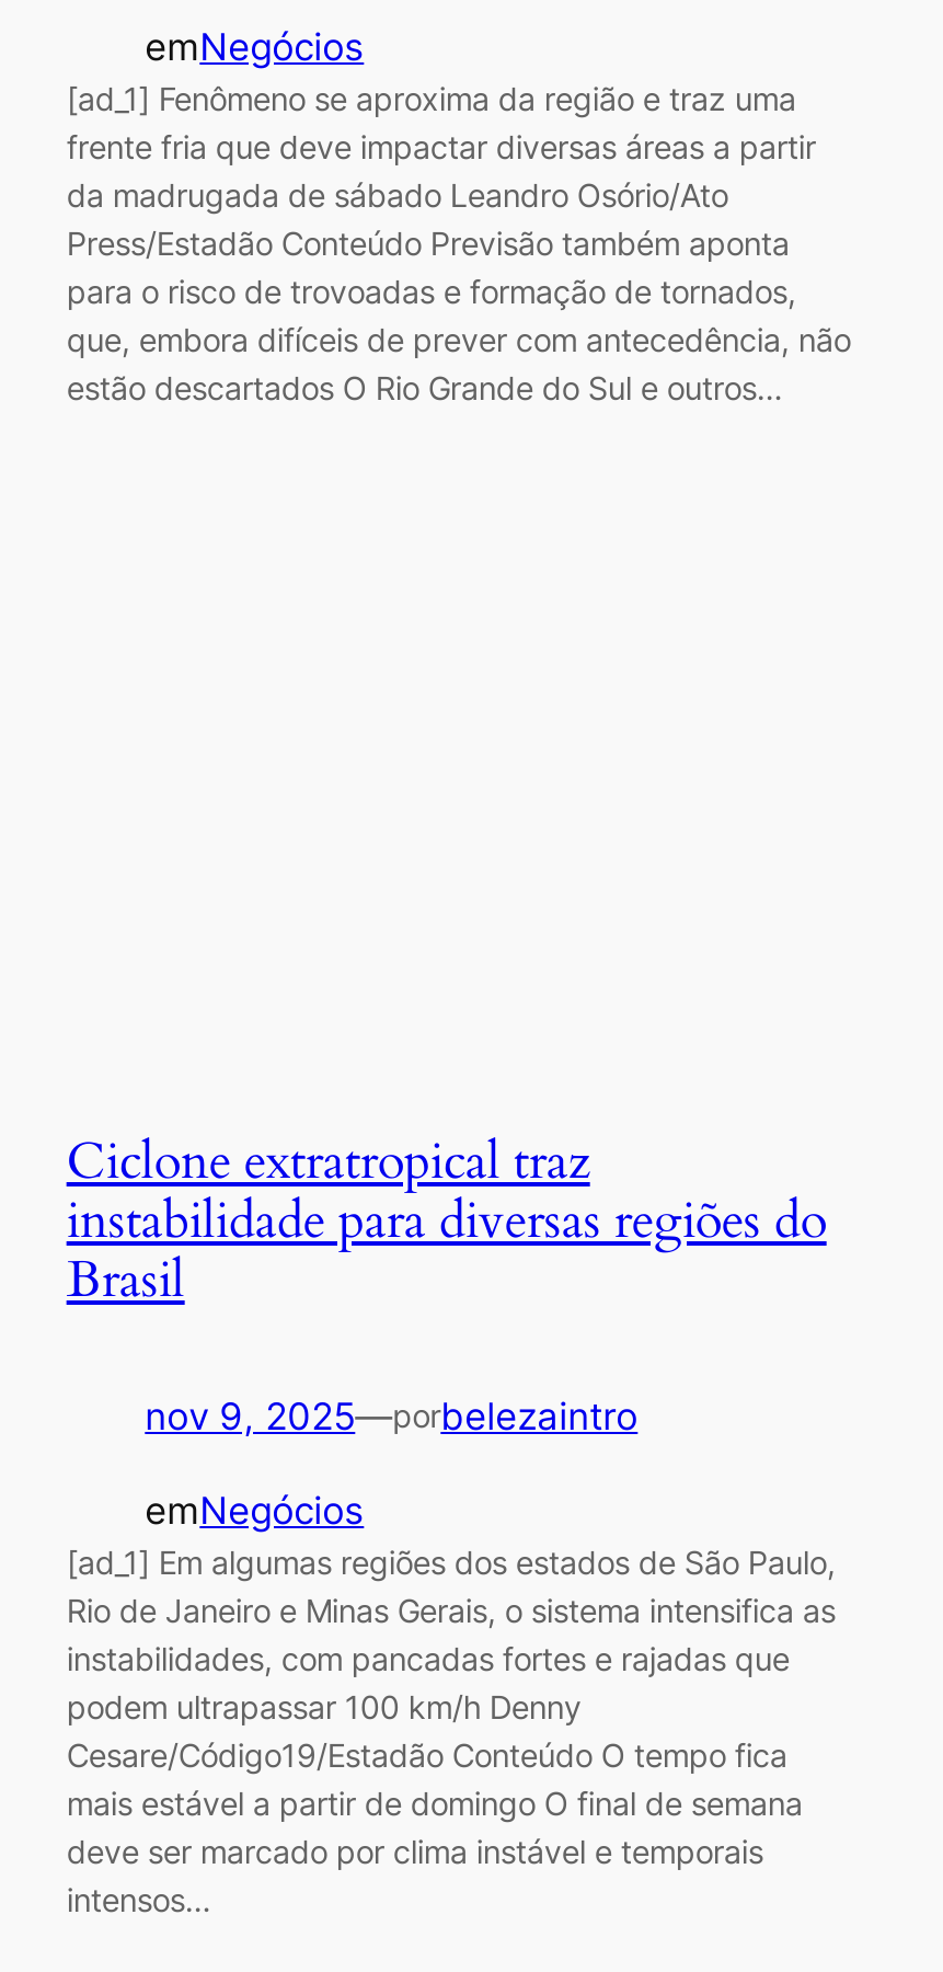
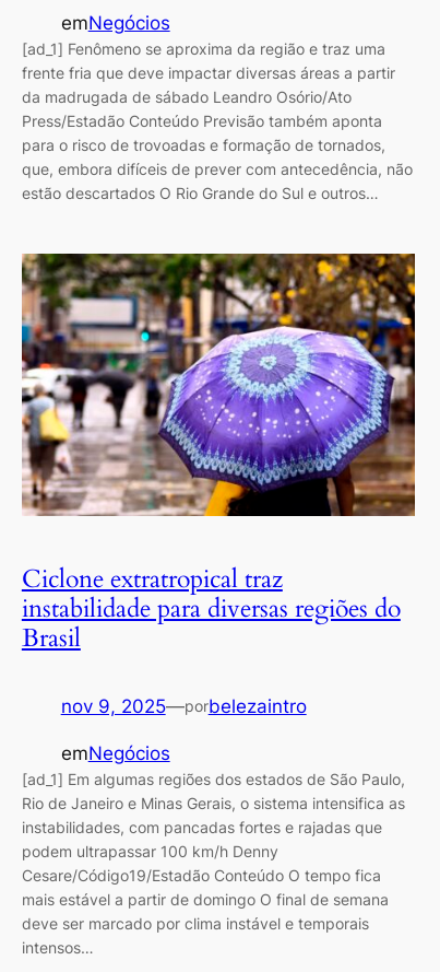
none -> [21,253,416,517] [image]

